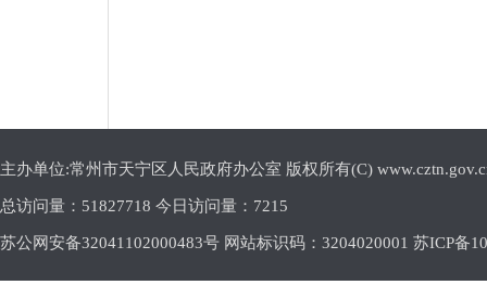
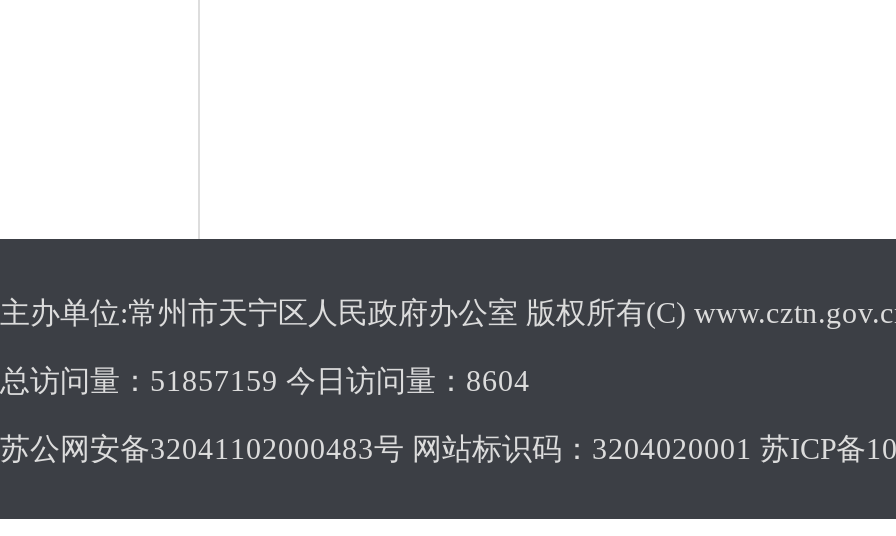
[0,197,288,215] 总访问量：51827718 今日访问量：7215 -> [0,365,530,397] 总访问量：51857159 今日访问量：8604

